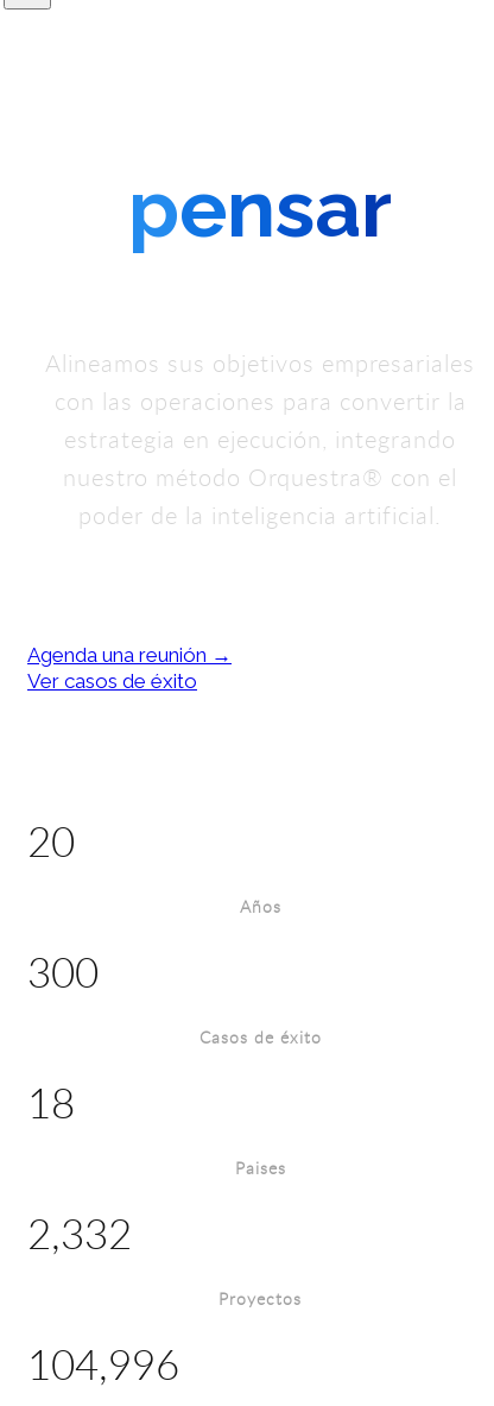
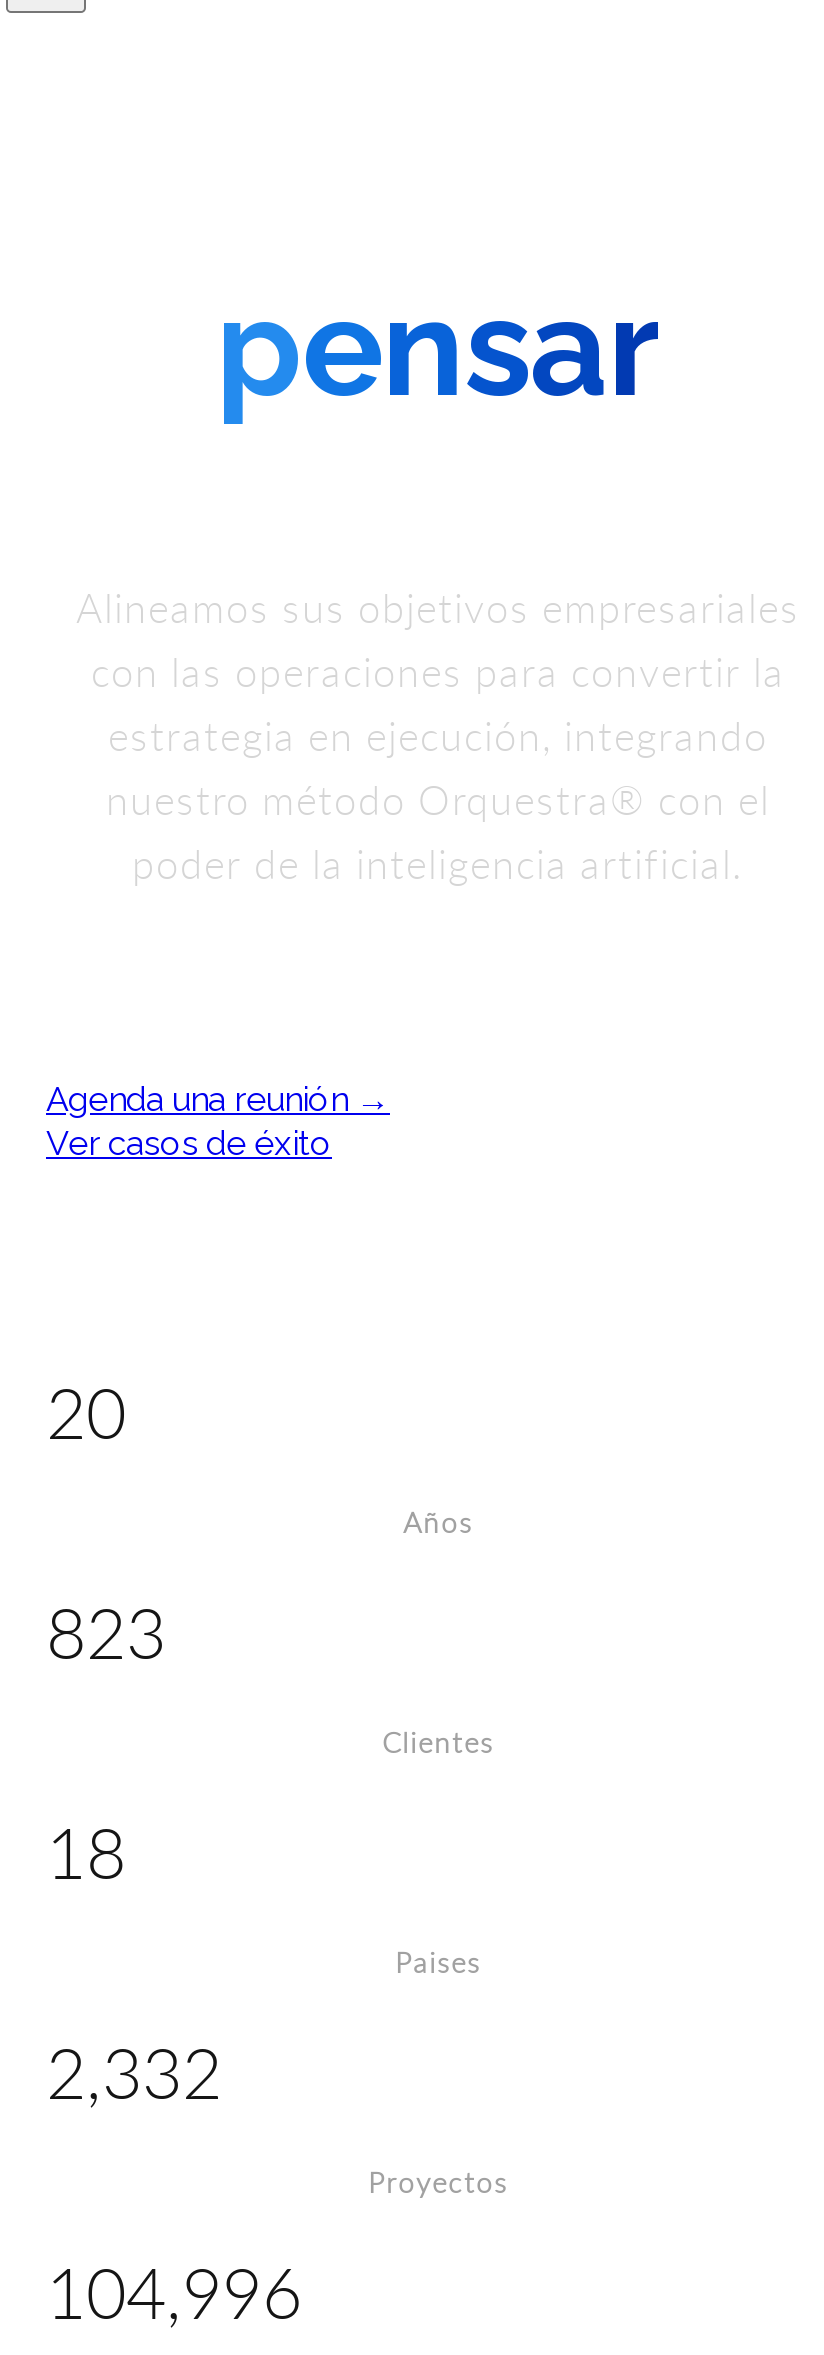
[27,944,99,1000] 300 -> [46,1585,166,1679] 823
[199,1026,321,1048] Casos de éxito -> [382,1723,494,1761] Clientes

